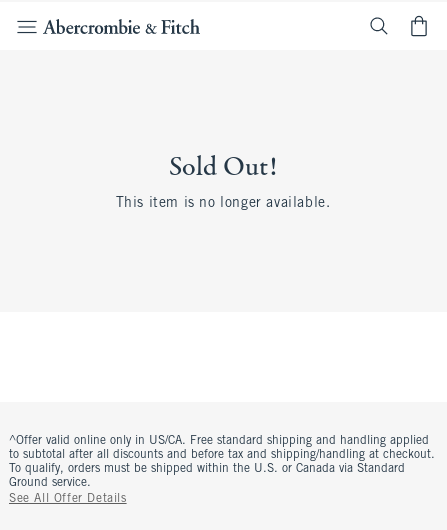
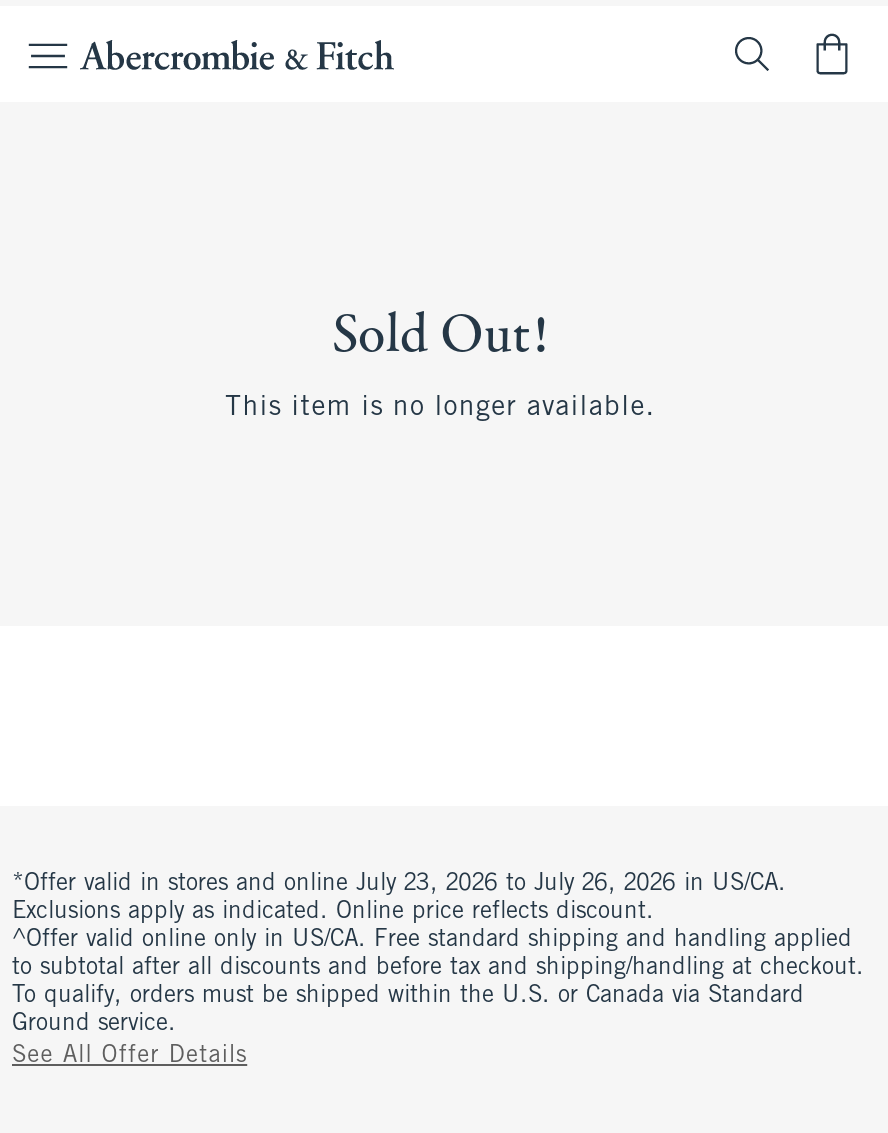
none -> [12,872,786,924] *Offer valid in stores and online July 23, 2026 to July 26, 2026 in US/CA. | Exclusions apply as indicated. Online price reflects discount.

